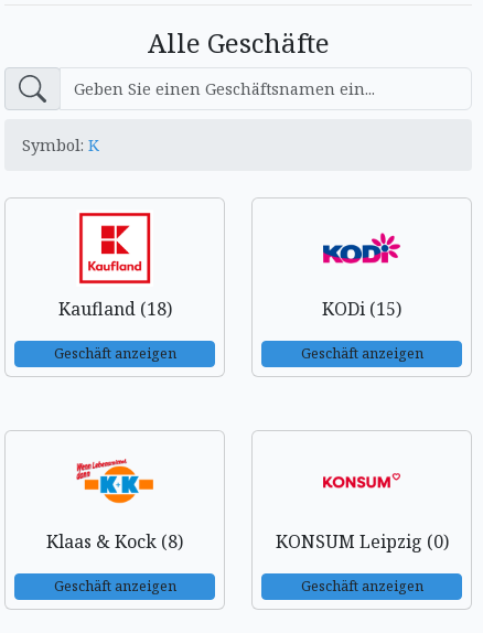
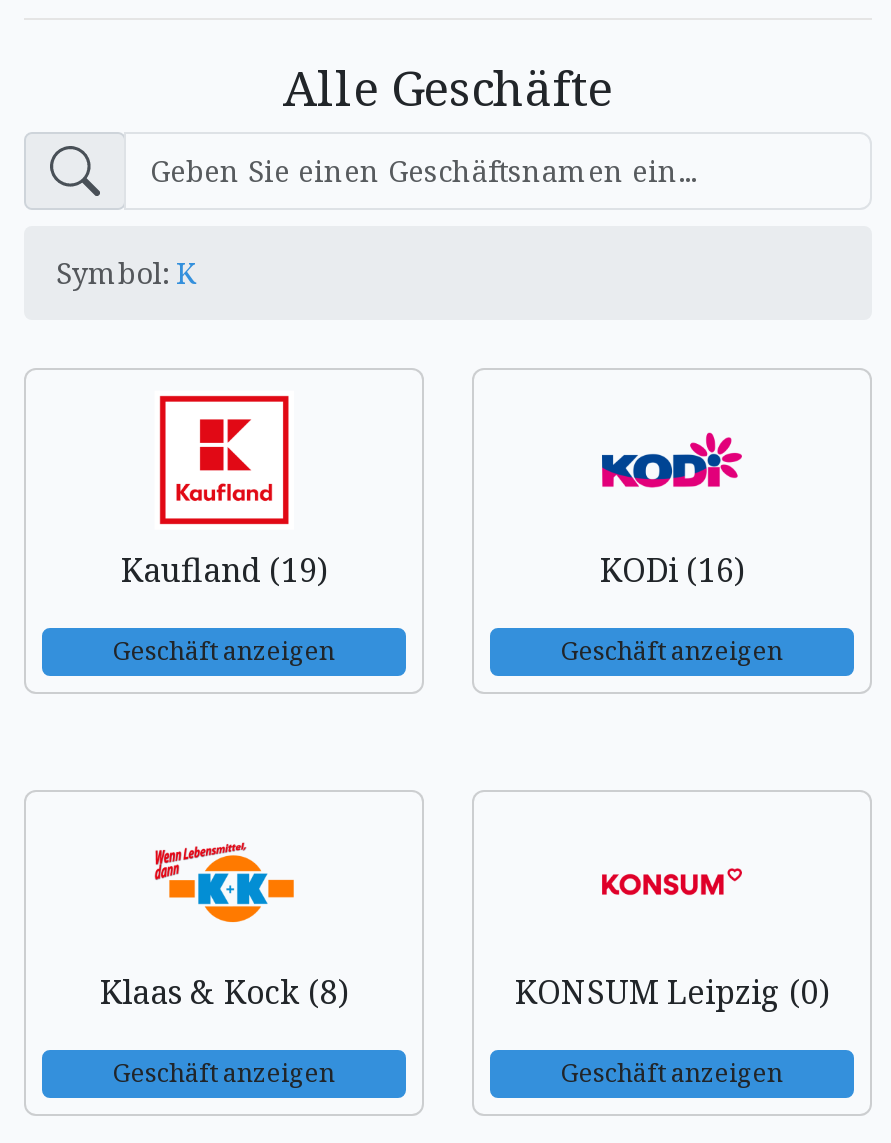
[58,297,171,321] Kaufland (18) -> [121,548,327,592] Kaufland (19)
[322,297,401,321] KODi (15) -> [600,548,744,592] KODi (16)

